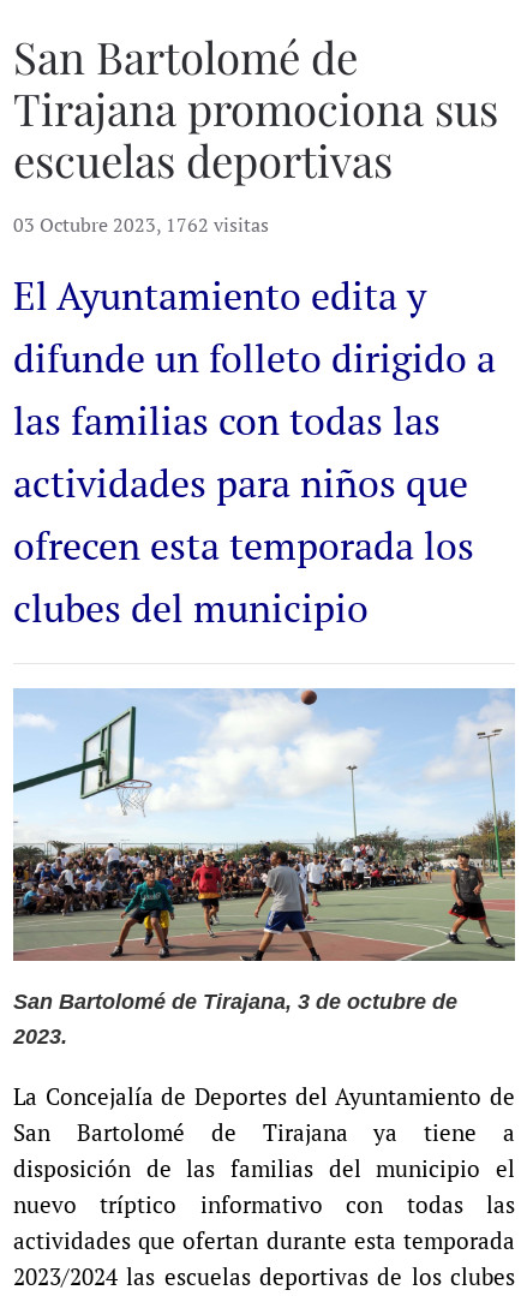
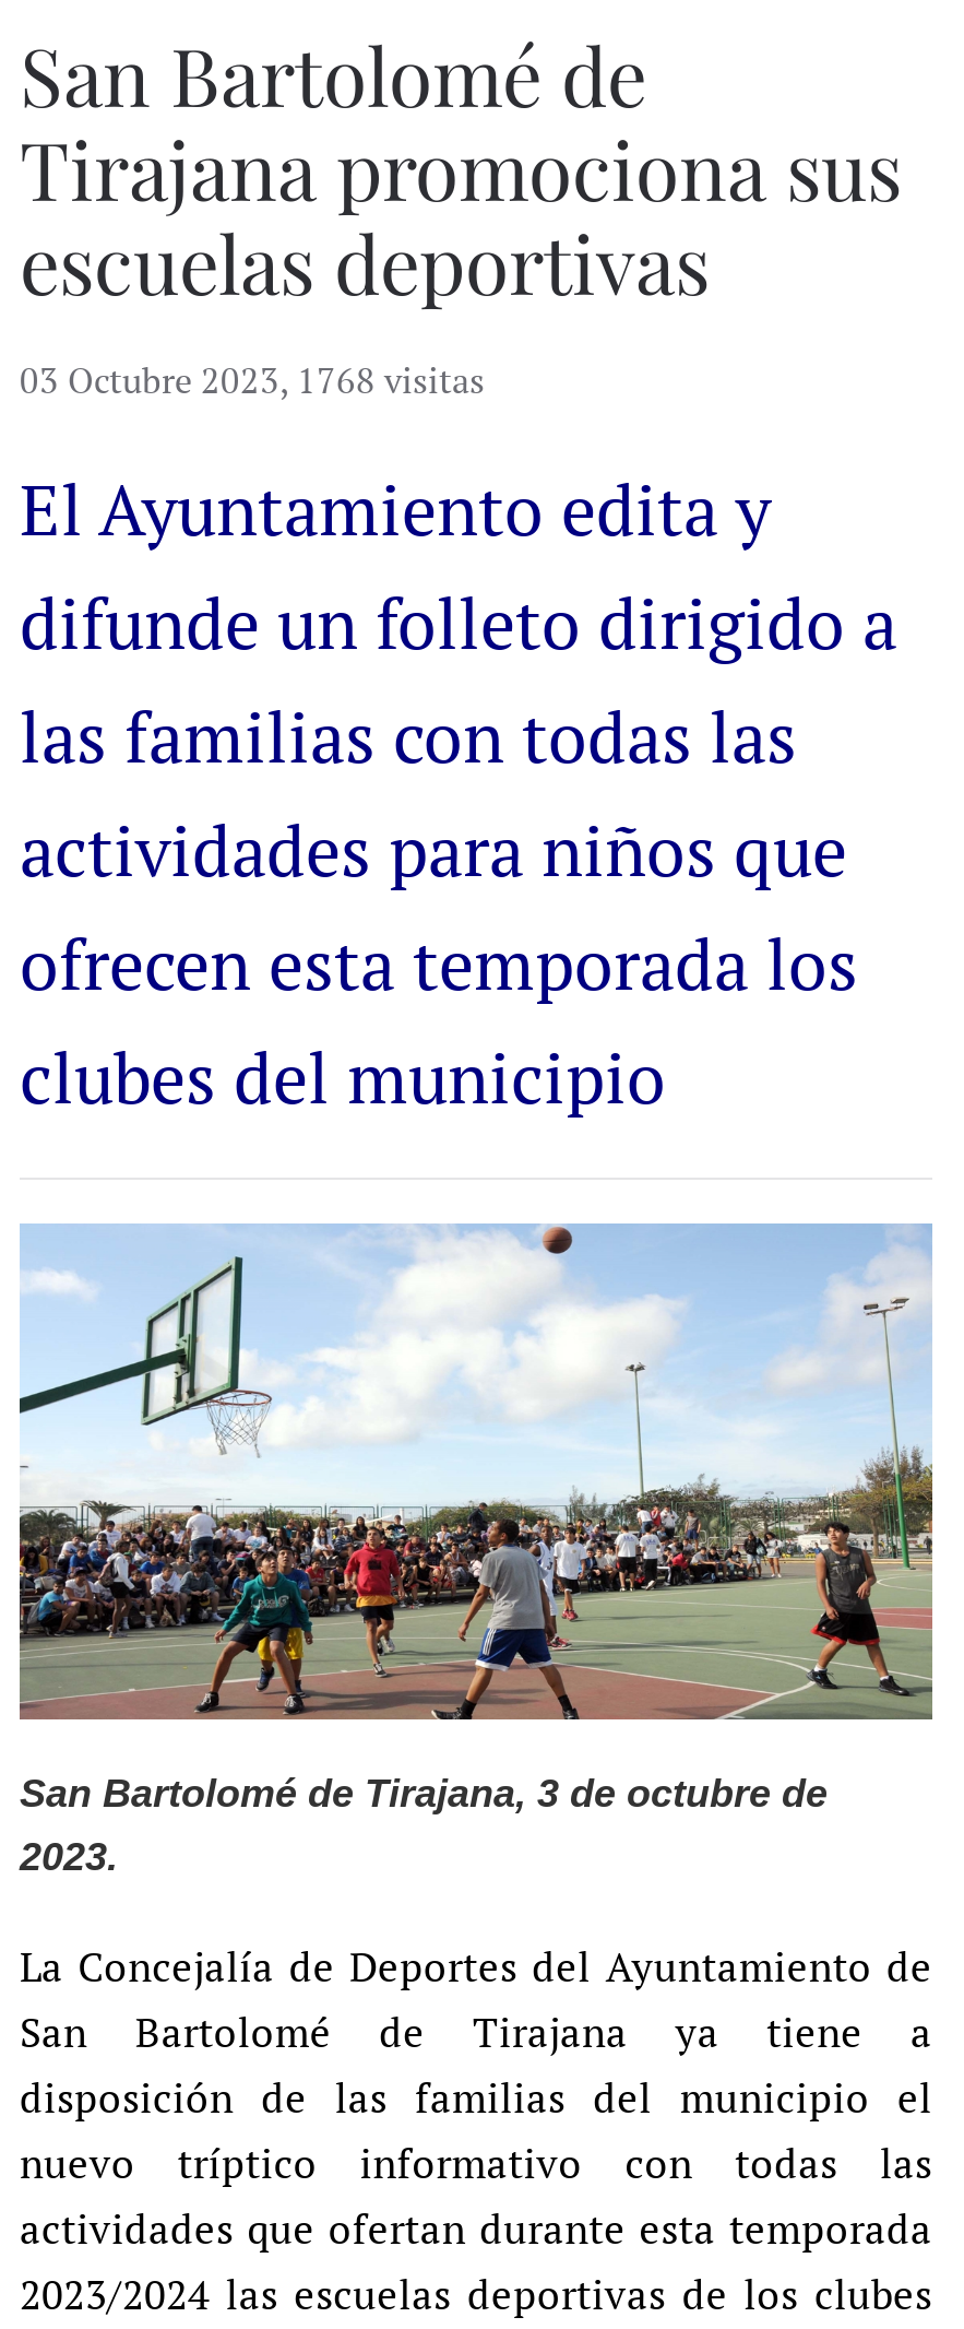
[13,212,269,238] 03 Octubre 2023, 1762 visitas -> [20,357,485,405] 03 Octubre 2023, 1768 visitas

